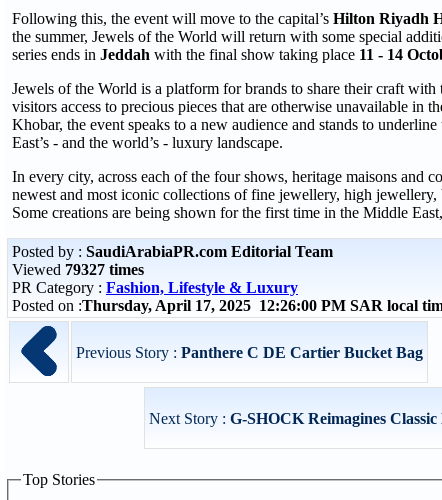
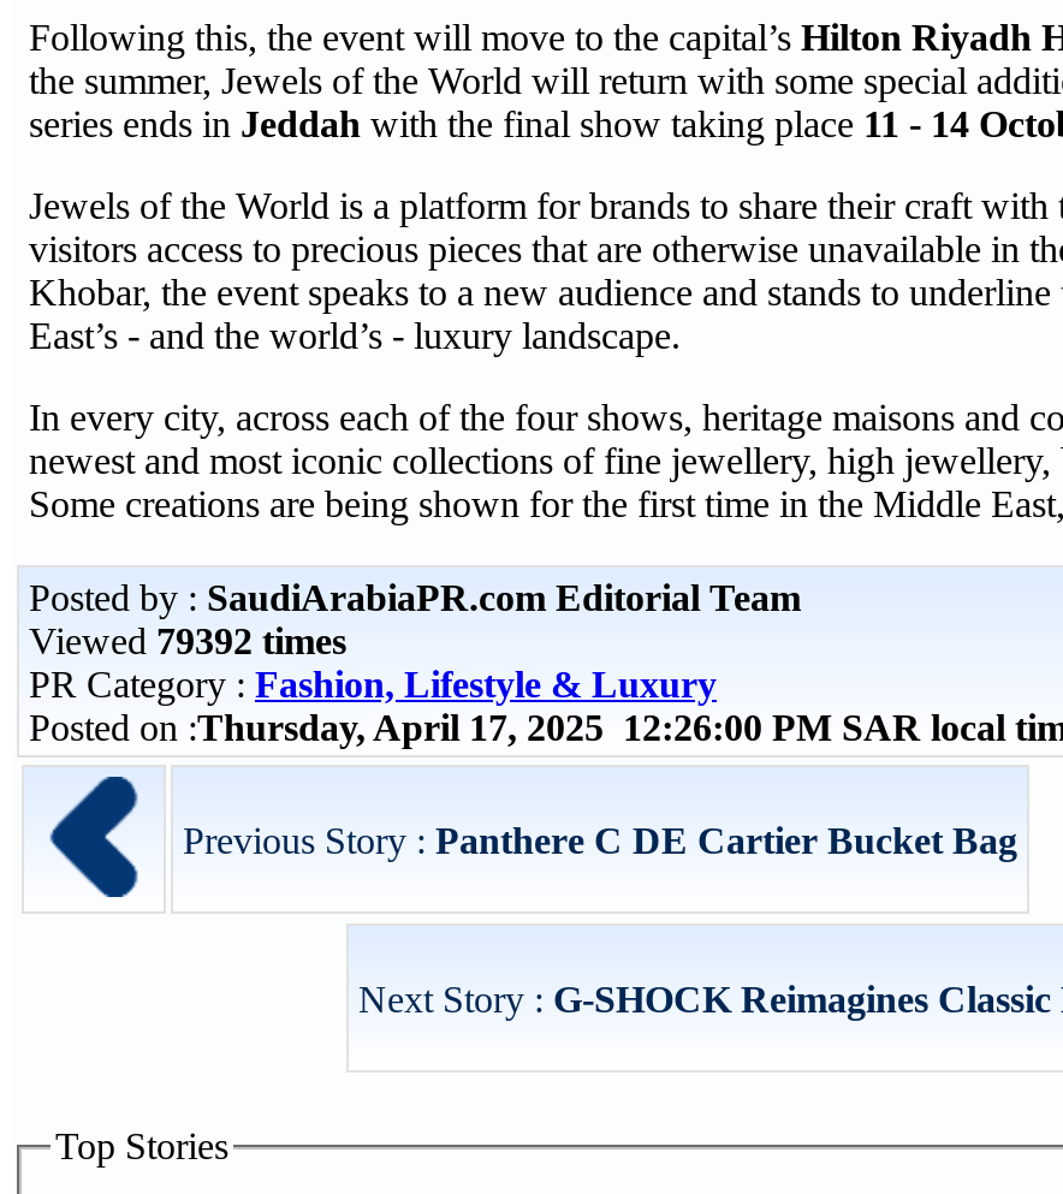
[12,261,144,278] Viewed 79327 times -> [29,620,346,661] Viewed 79392 times

